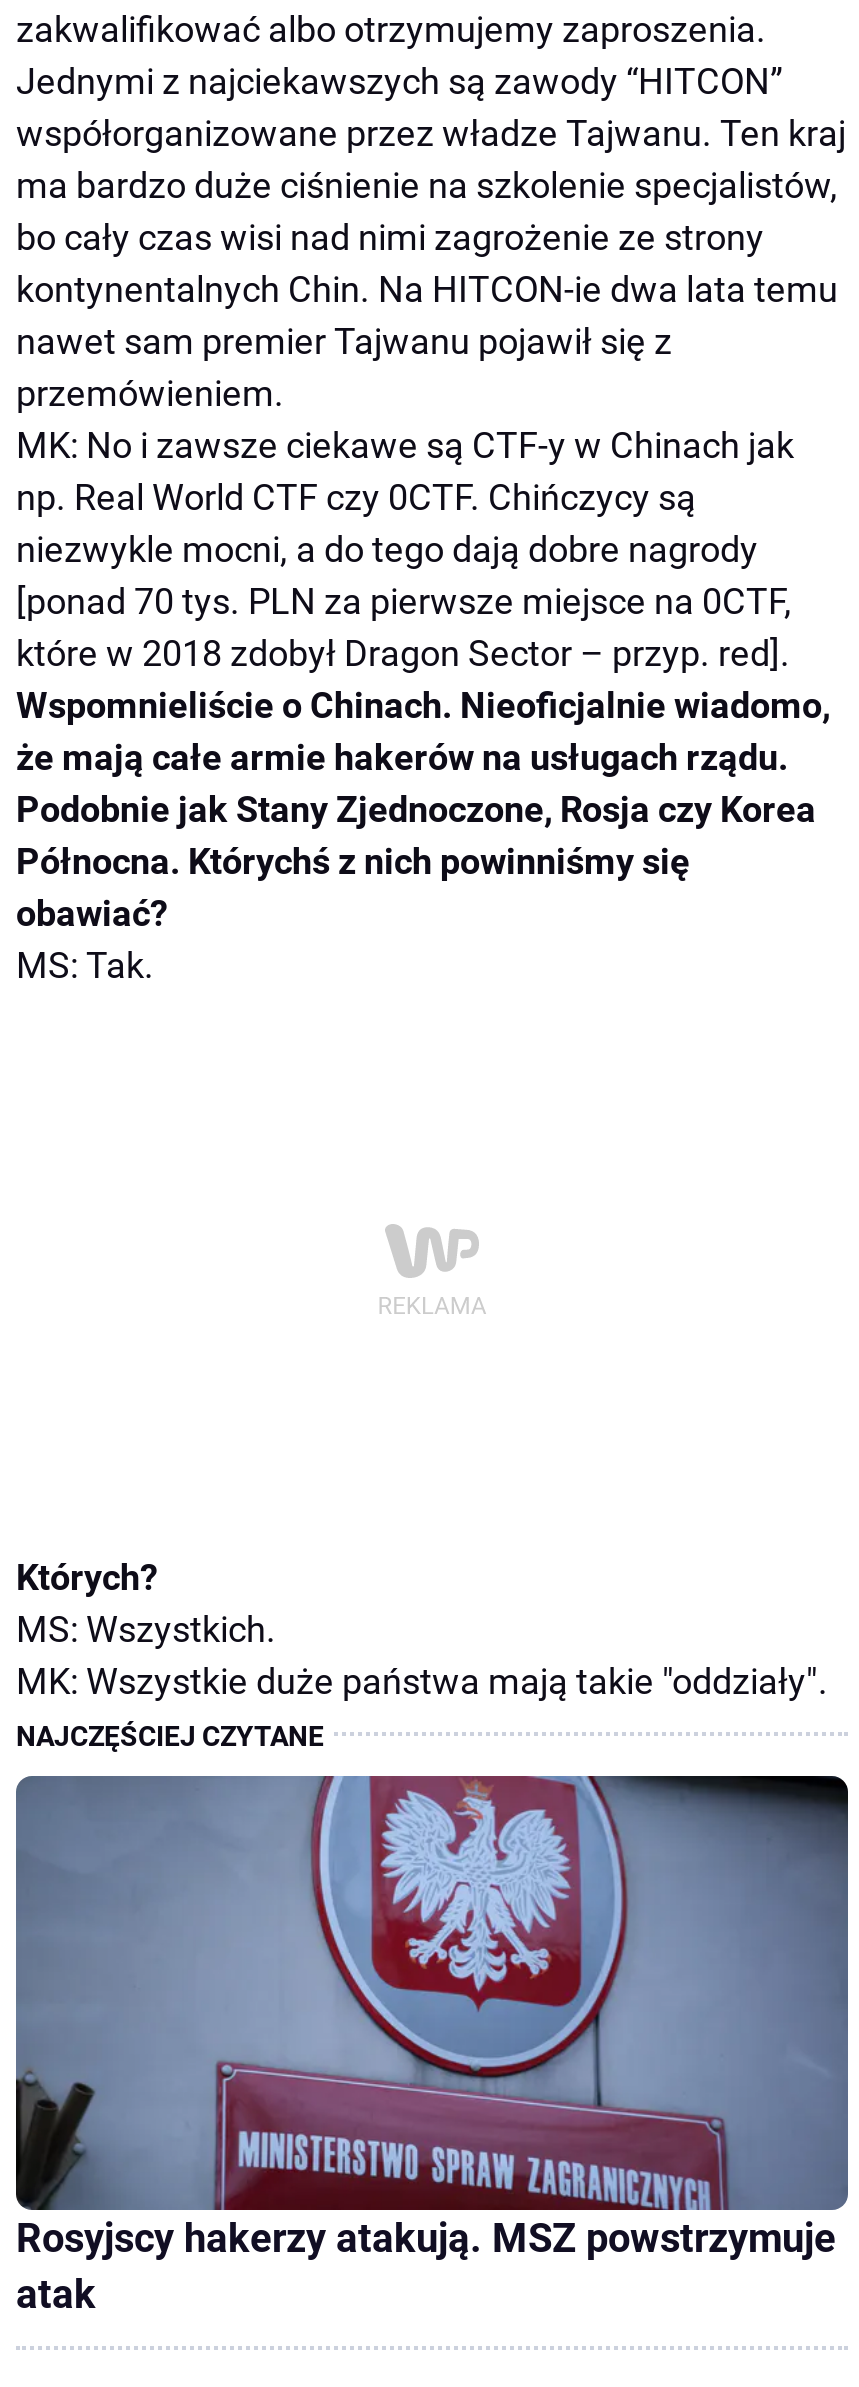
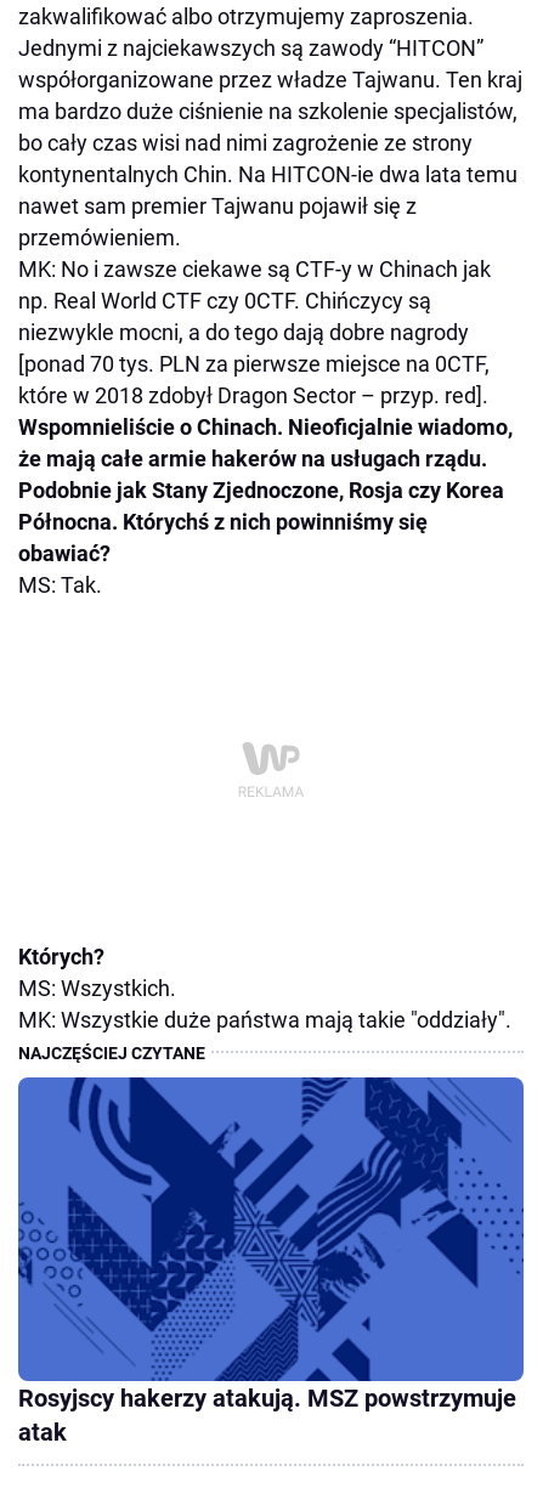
[14,1774,850,2208] [image] -> [17,1076,525,1381] [image]

